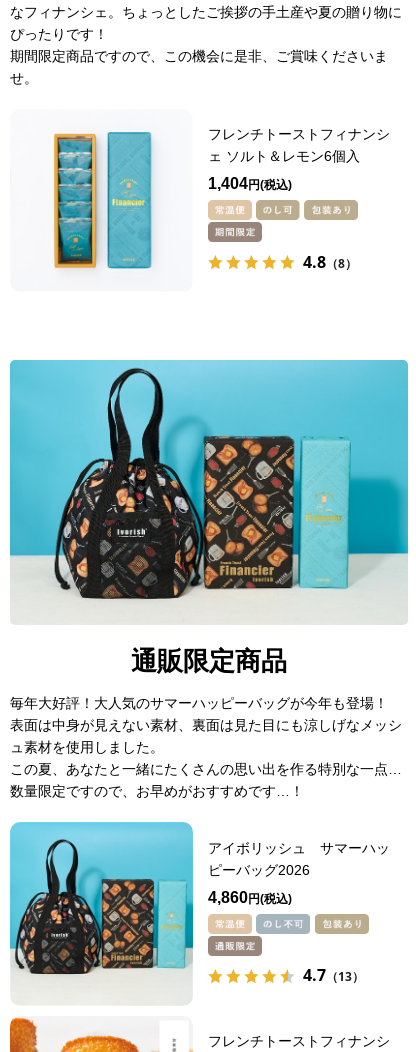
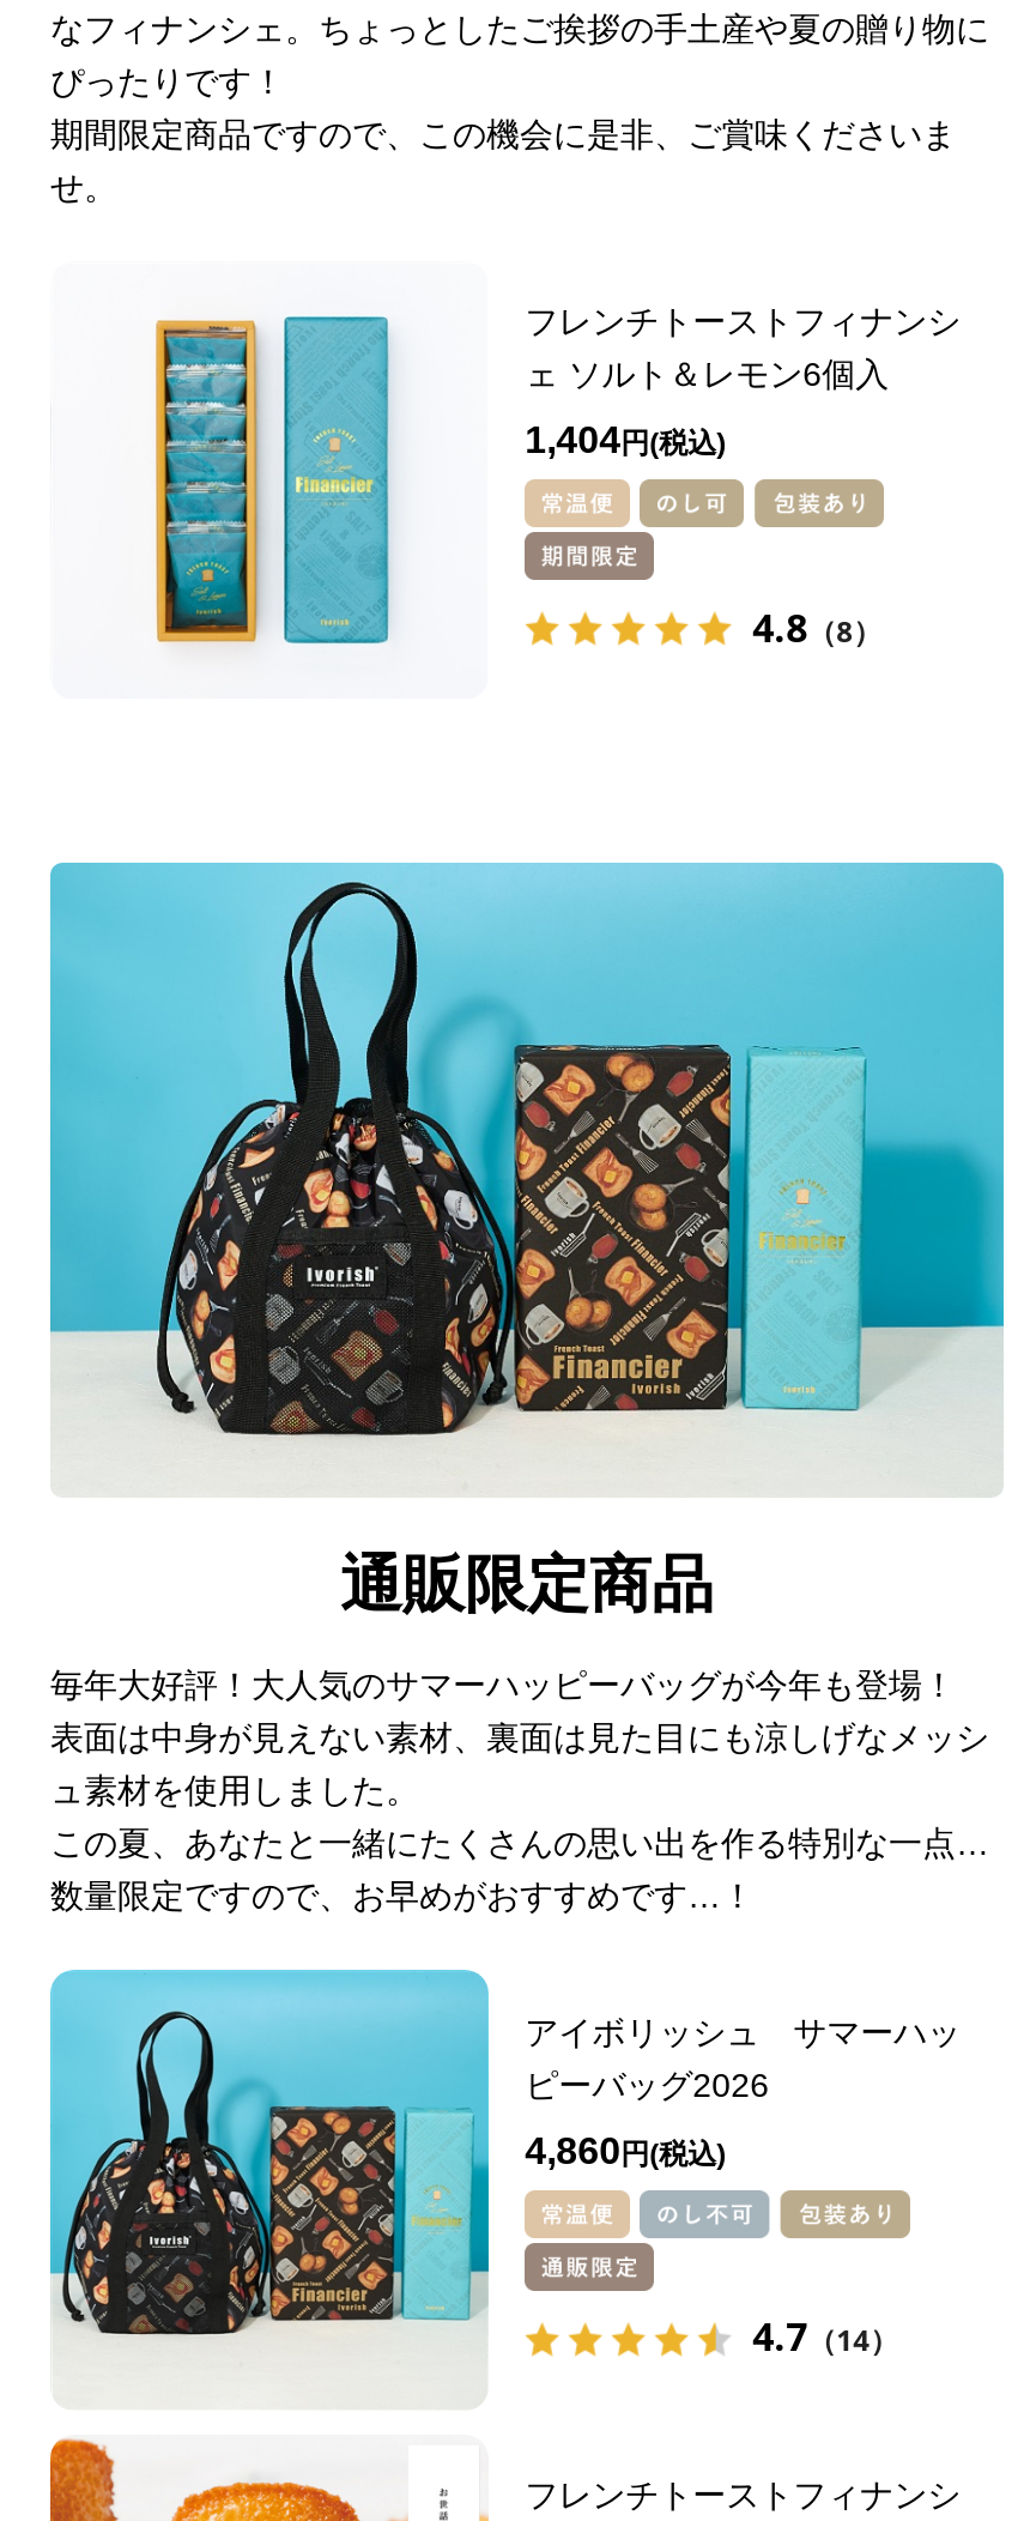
[303,964,364,986] 4.7（13） -> [752,2311,898,2364] 4.7（14）

